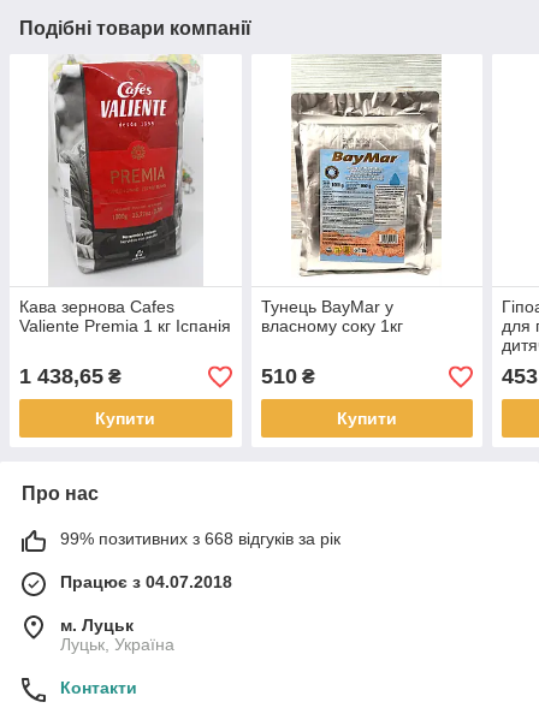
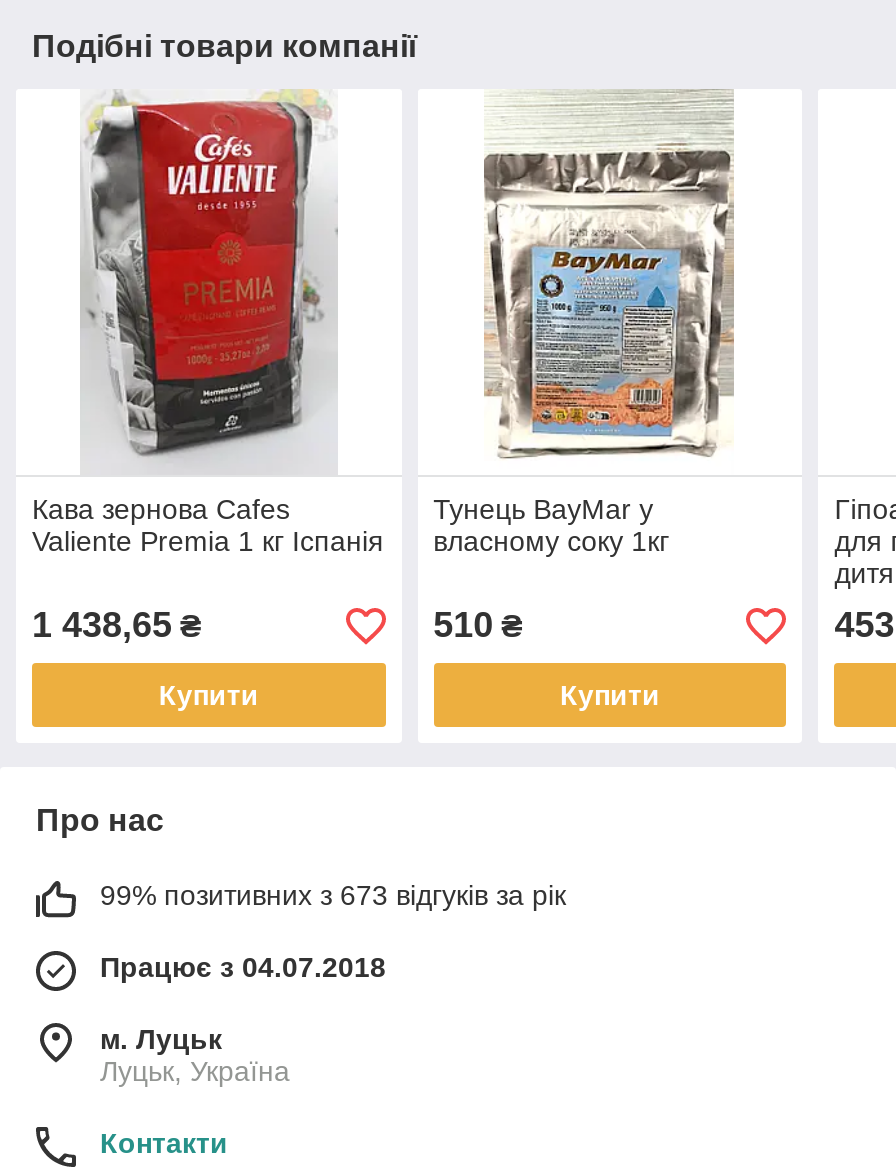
[60,529,340,548] 99% позитивних з 668 відгуків за рік -> [100,879,566,911] 99% позитивних з 673 відгуків за рік

